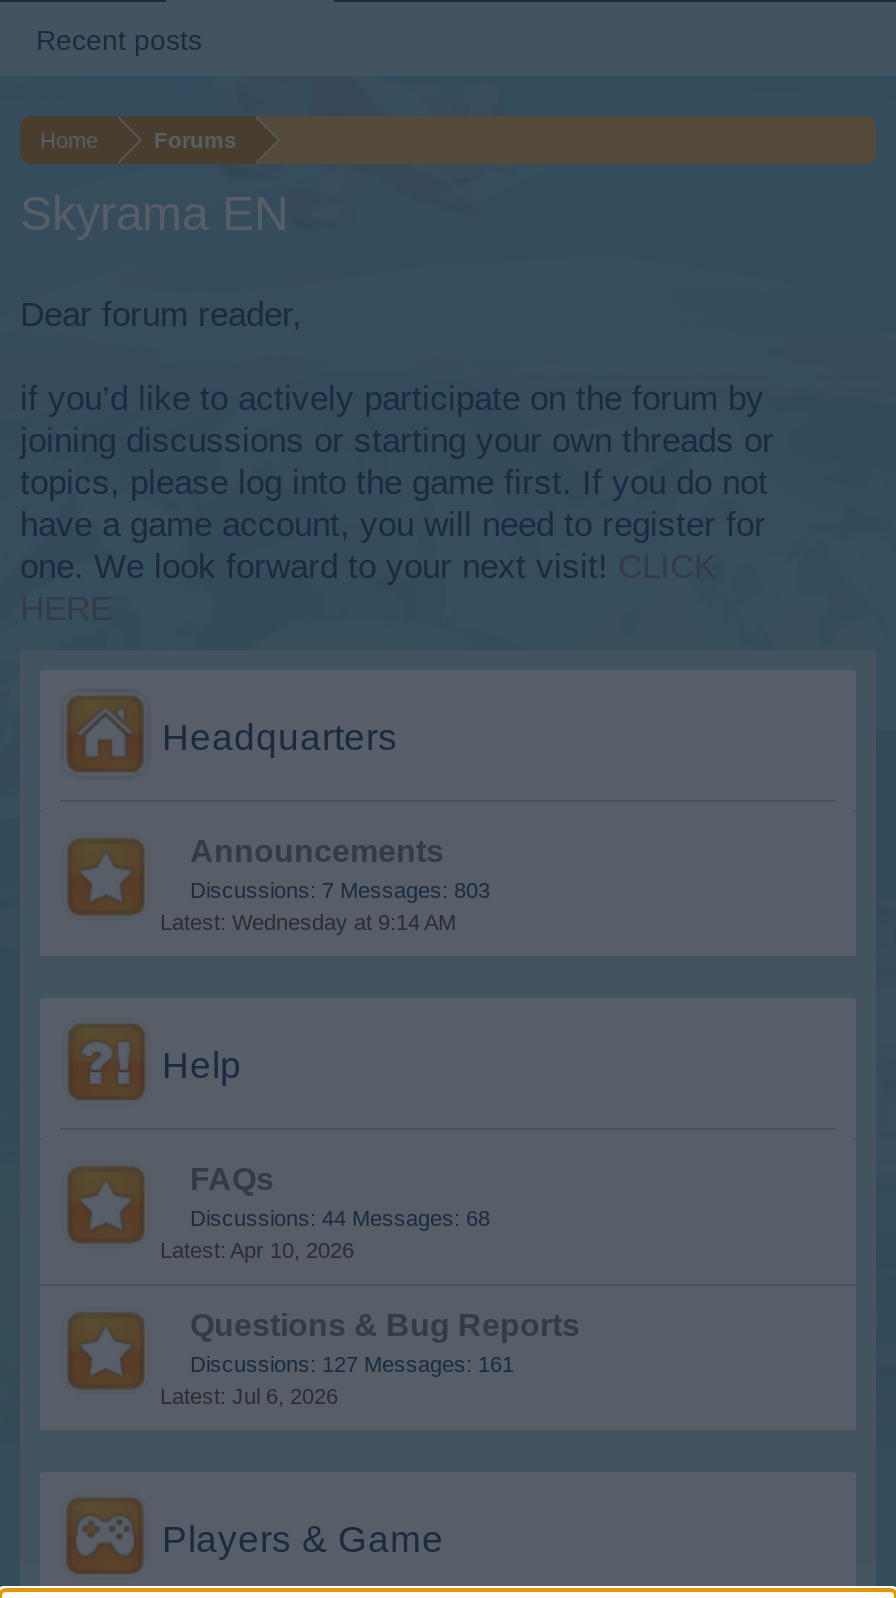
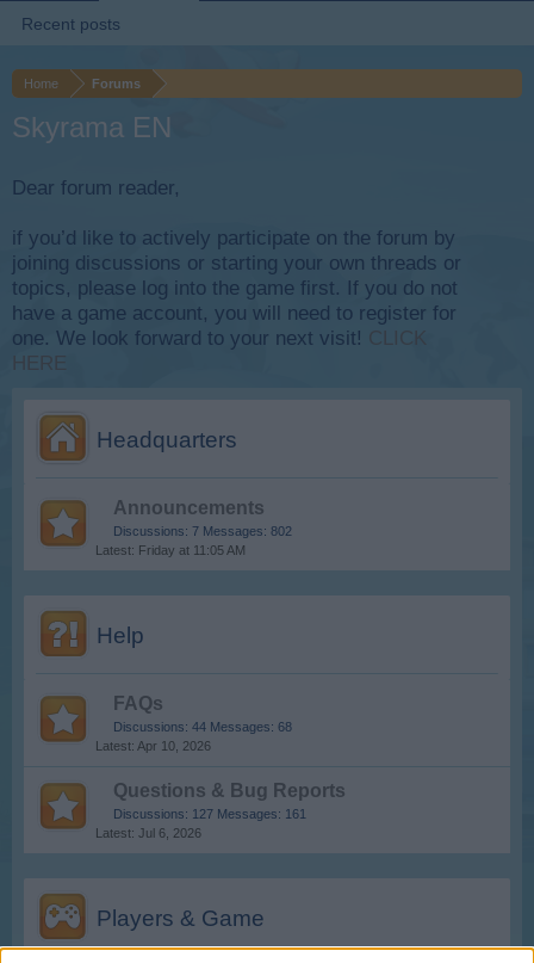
[190,878,490,902] Discussions: 7 Messages: 803 -> [113,524,292,538] Discussions: 7 Messages: 802
[232,910,456,934] Wednesday at 9:14 AM -> [138,543,246,557] Friday at 11:05 AM

